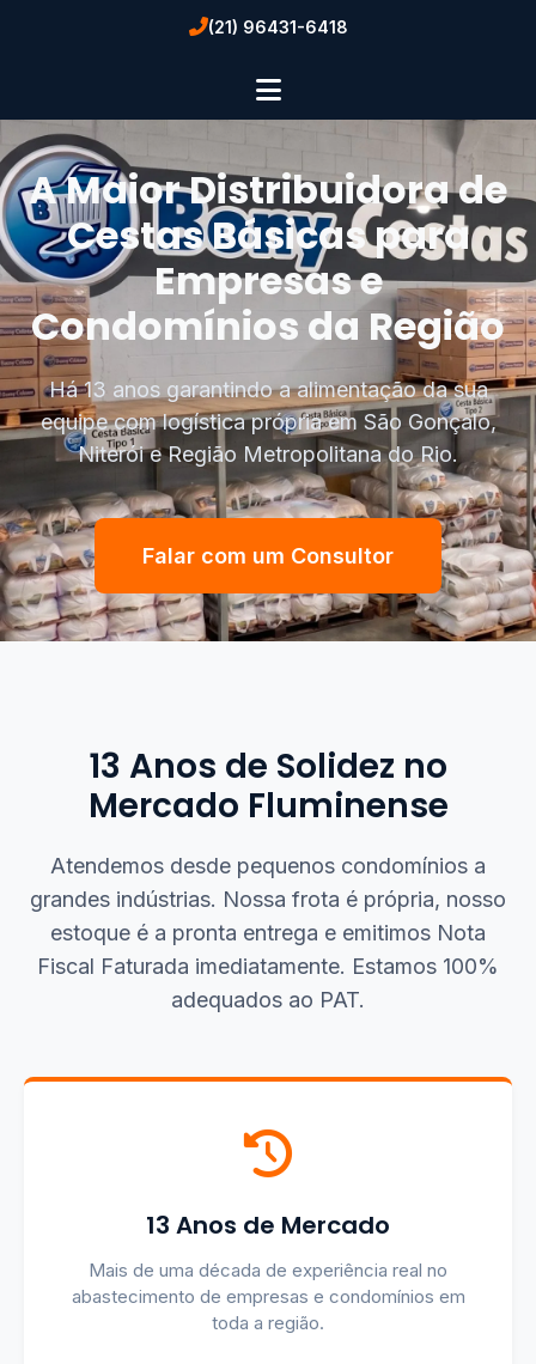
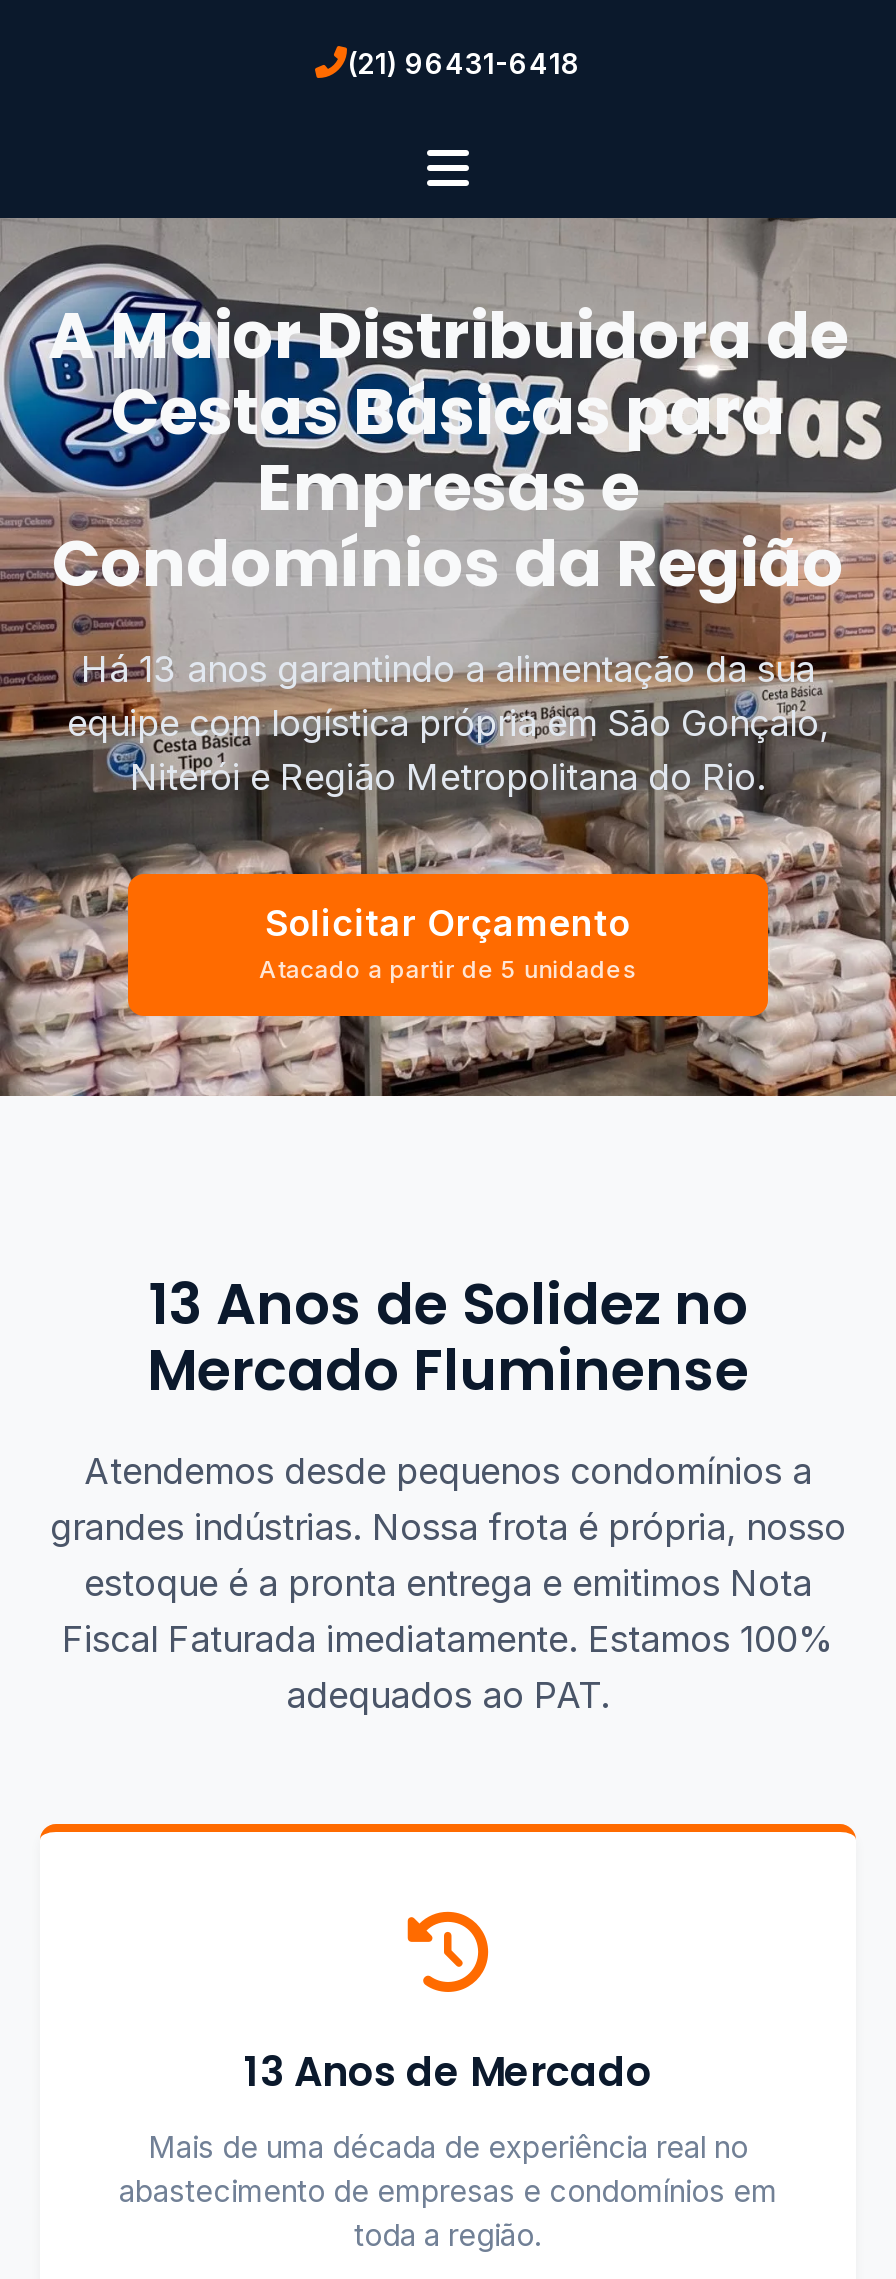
[142,543,394,568] Falar com um Consultor -> [259,901,637,983] Solicitar Orçamento | Atacado a partir de 5 unidades

